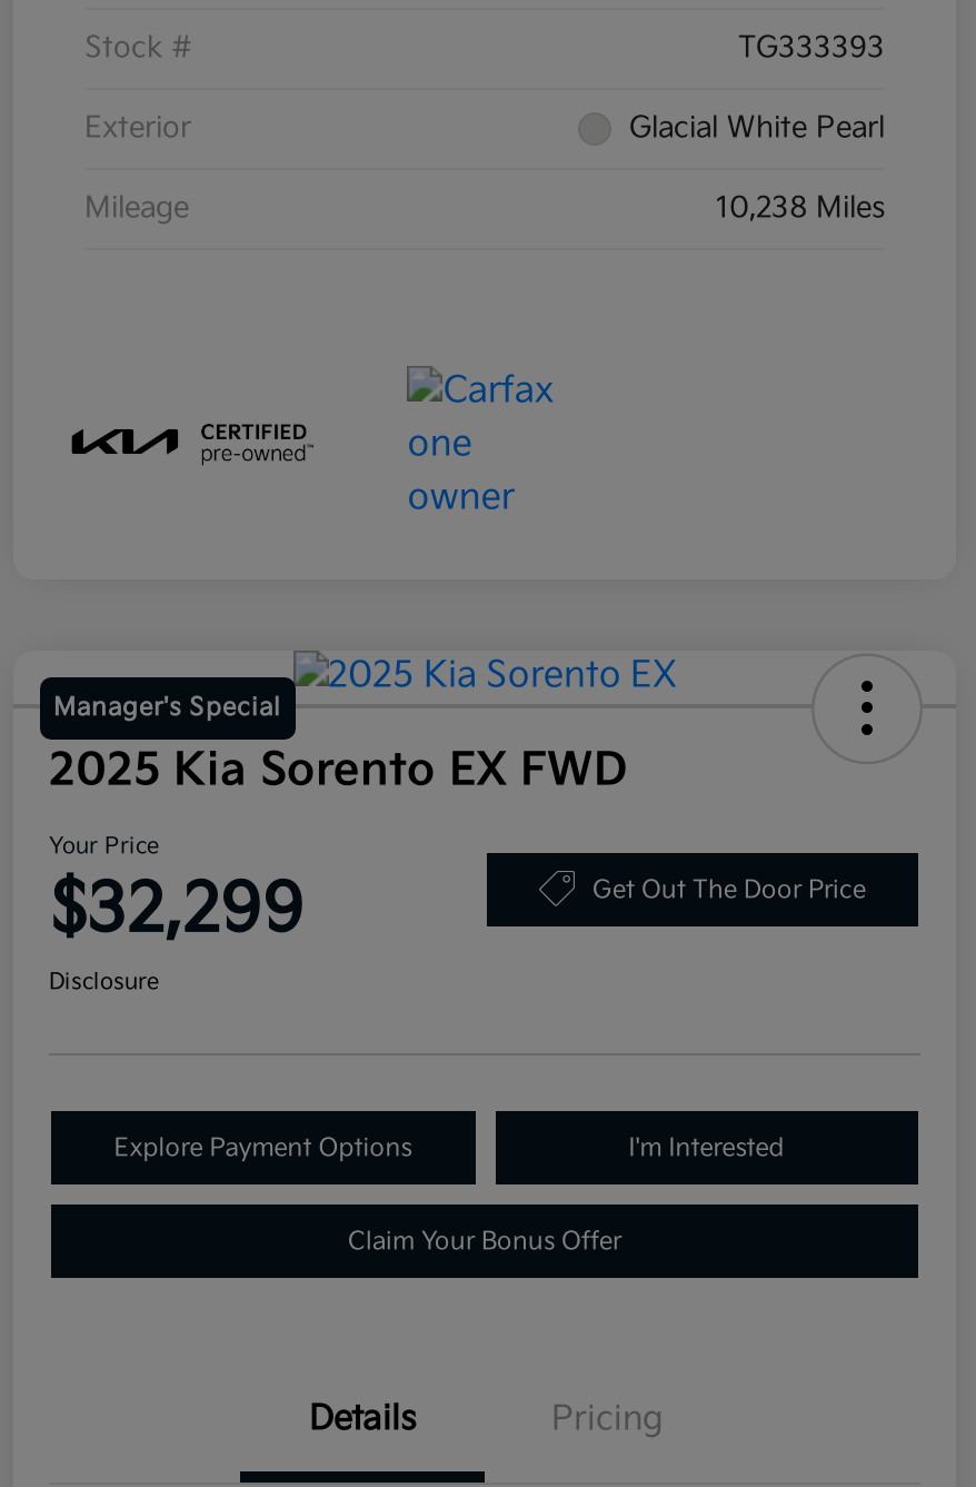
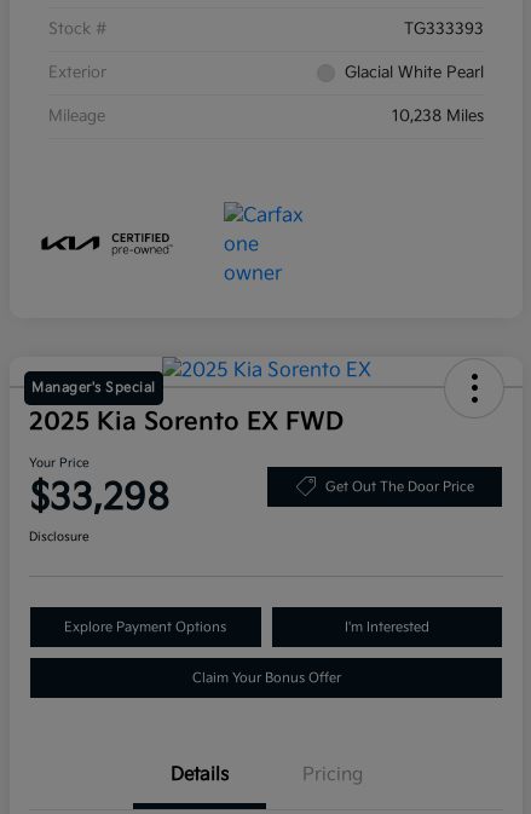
[49,871,305,951] $32,299 -> [29,477,169,520] $33,298

